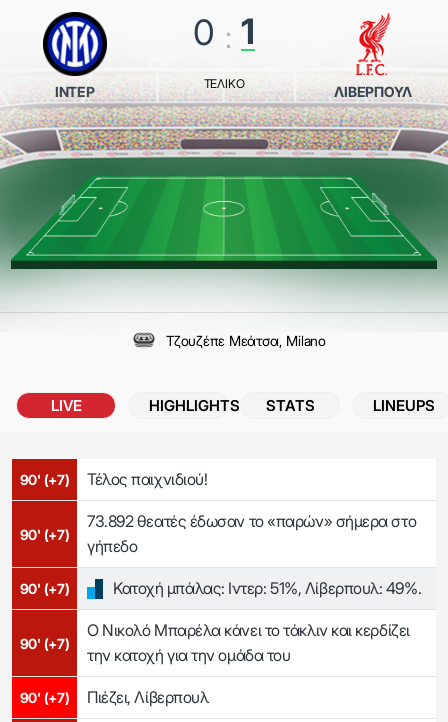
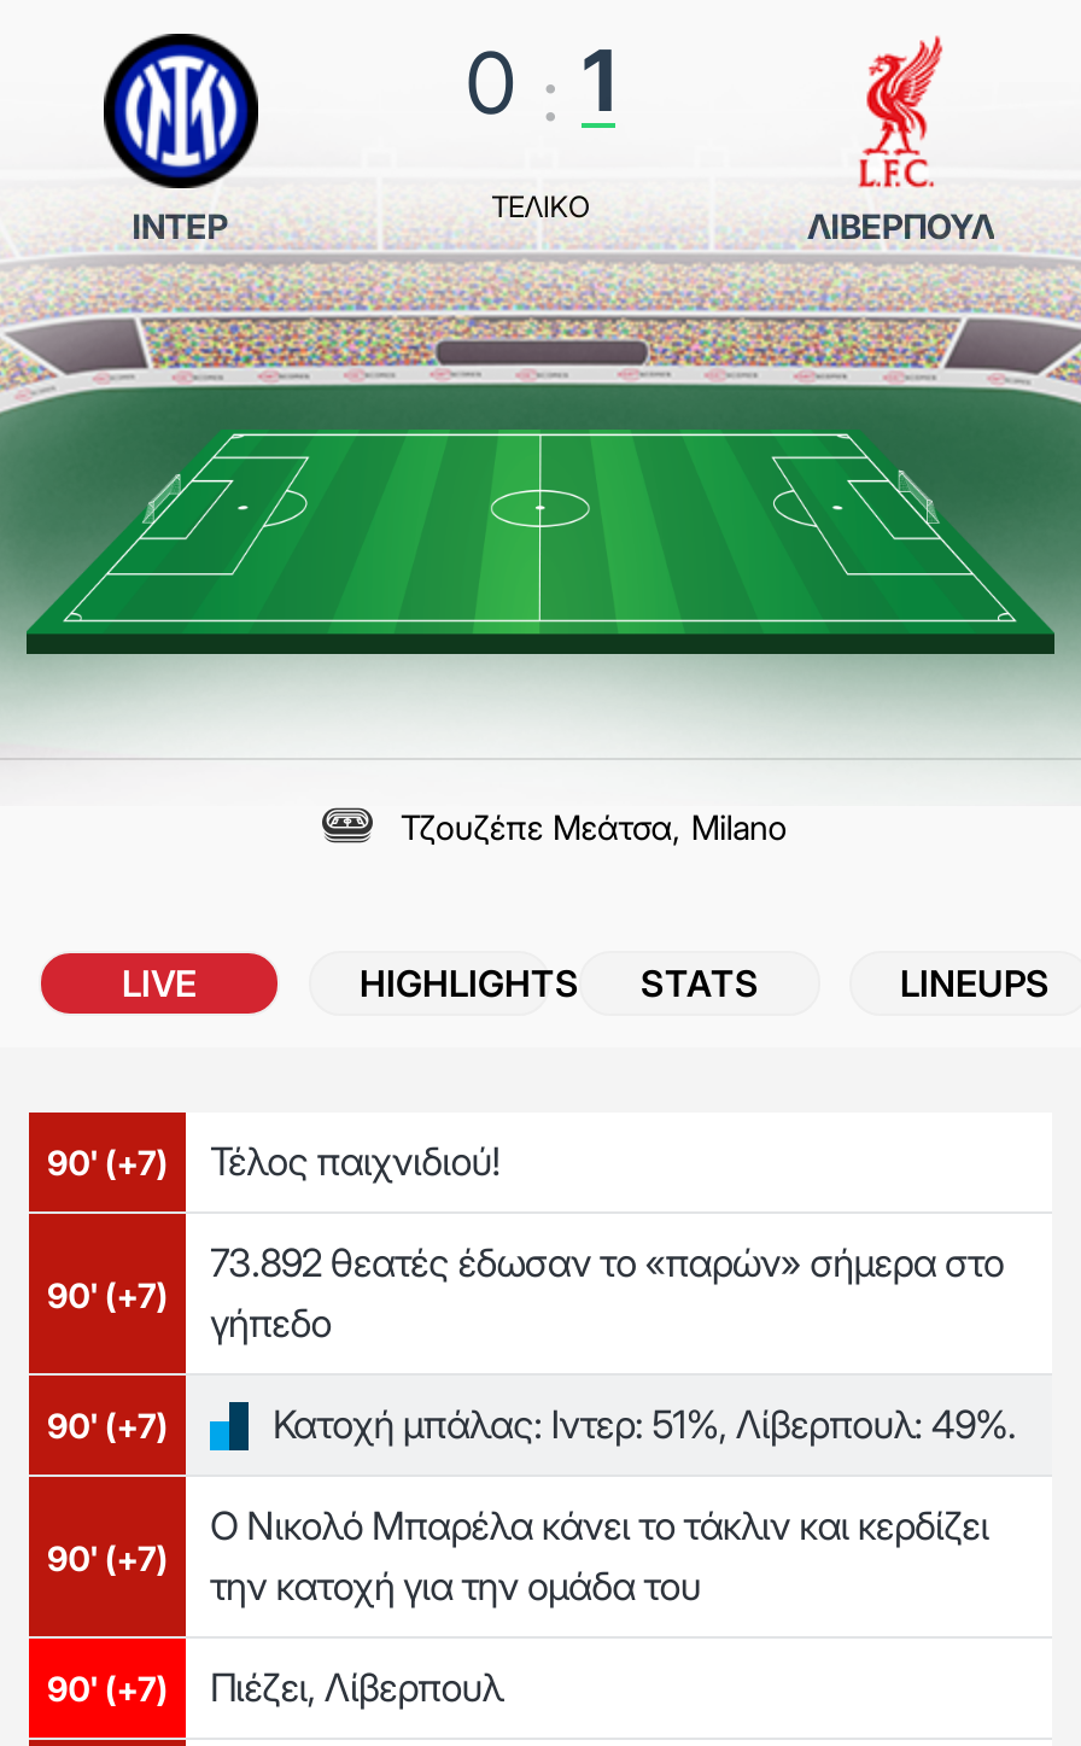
[204,76,412,100] ΤΕΛΙΚΟ | ΛΙΒΕΡΠΟΥΛ -> [492,188,995,247] ΤΕΛΙΚΌ | ΛΊΒΕΡΠΟΥΛ

